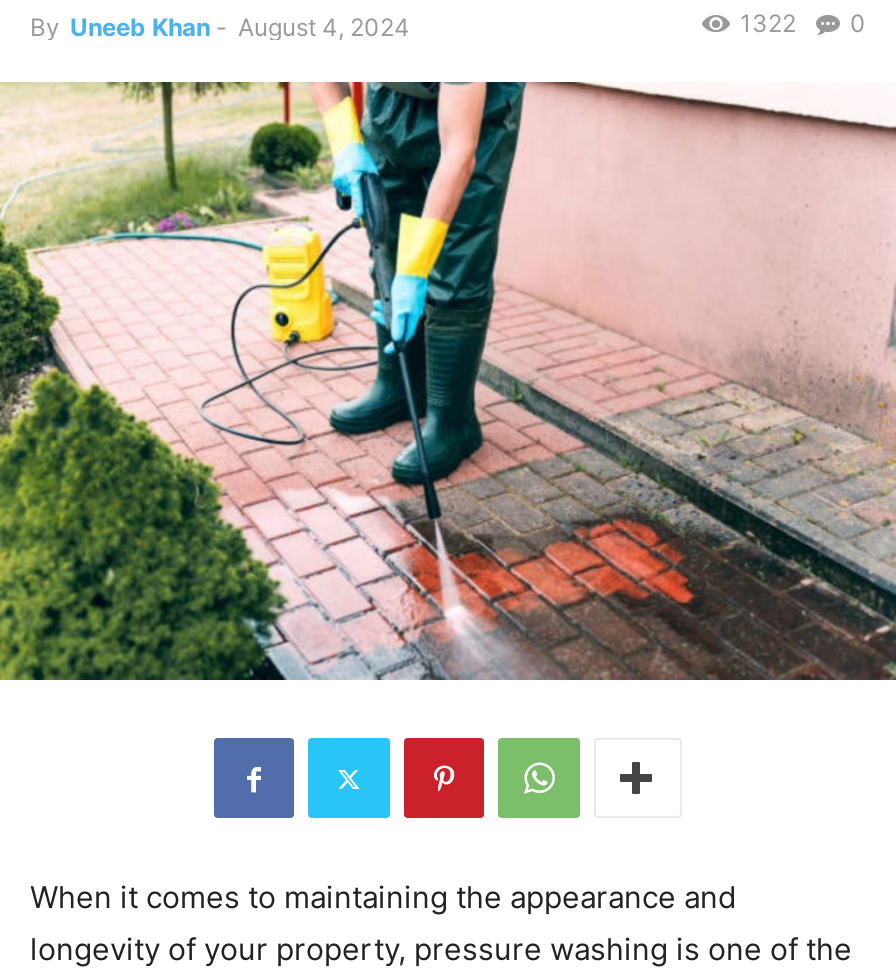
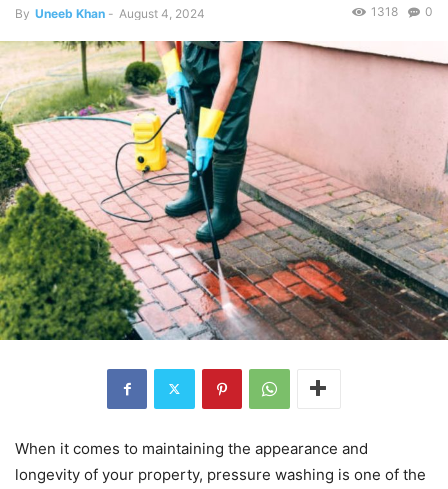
[740,8,866,38] 1322 0 -> [371,4,433,19] 1318 0

